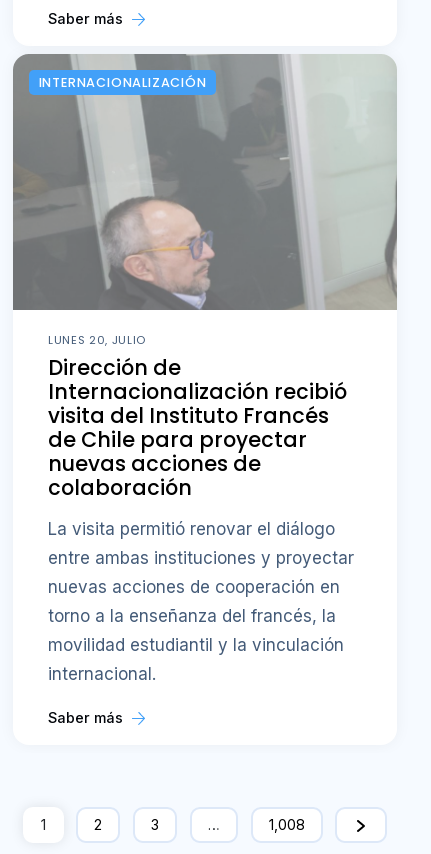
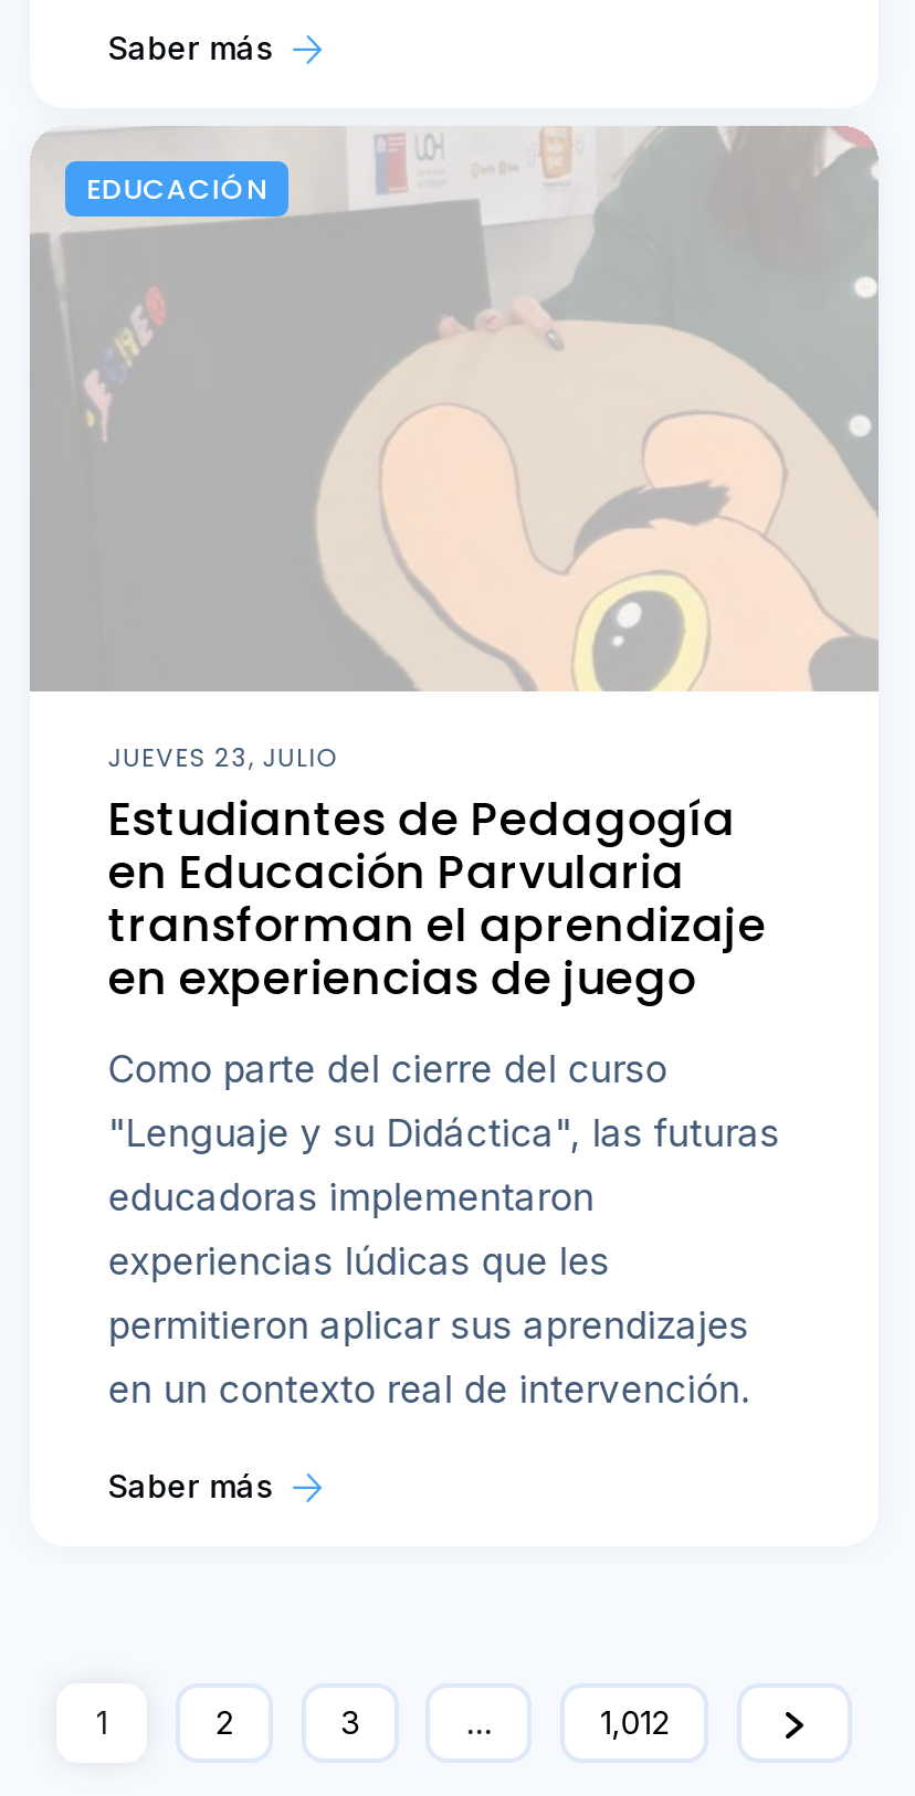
[13,53,397,311] [image] | INTERNACIONALIZACIÓN -> [30,126,879,691] [image] | EDUCACIÓN
[48,332,347,502] LUNES 20, JULIO | Dirección de | Internacionalización recibió | visita del Instituto Francés | de Chile para proyectar | nuevas acciones de | colaboración -> [108,740,766,1010] JUEVES 23, JULIO | Estudiantes de Pedagogía | en Educación Parvularia | transforman el aprendizaje | en experiencias de juego
[48,519,354,684] La visita permitió renovar el diálogo | entre ambas instituciones y proyectar | nuevas acciones de cooperación en | torno a la enseñanza del francés, la | movilidad estudiantil y la vinculación | internacional. -> [108,1046,780,1411] Como parte del cierre del curso | "Lenguaje y su Didáctica", las futuras | educadoras implementaron | experiencias lúdicas que les | permitieron aplicar sus aprendizajes | en un contexto real de intervención.
[269,816,305,833] 1,008 -> [600,1704,669,1742] 1,012

